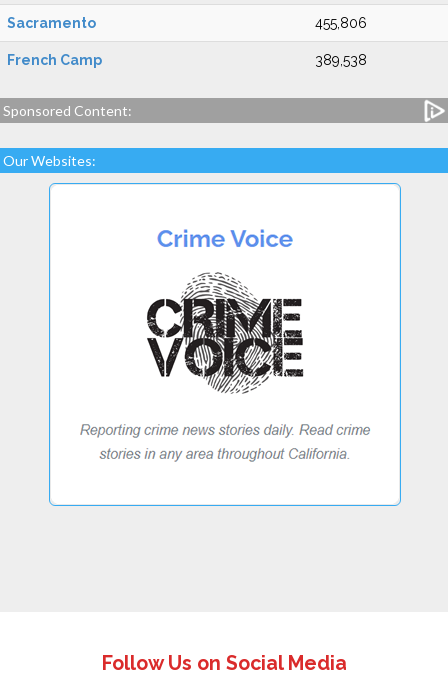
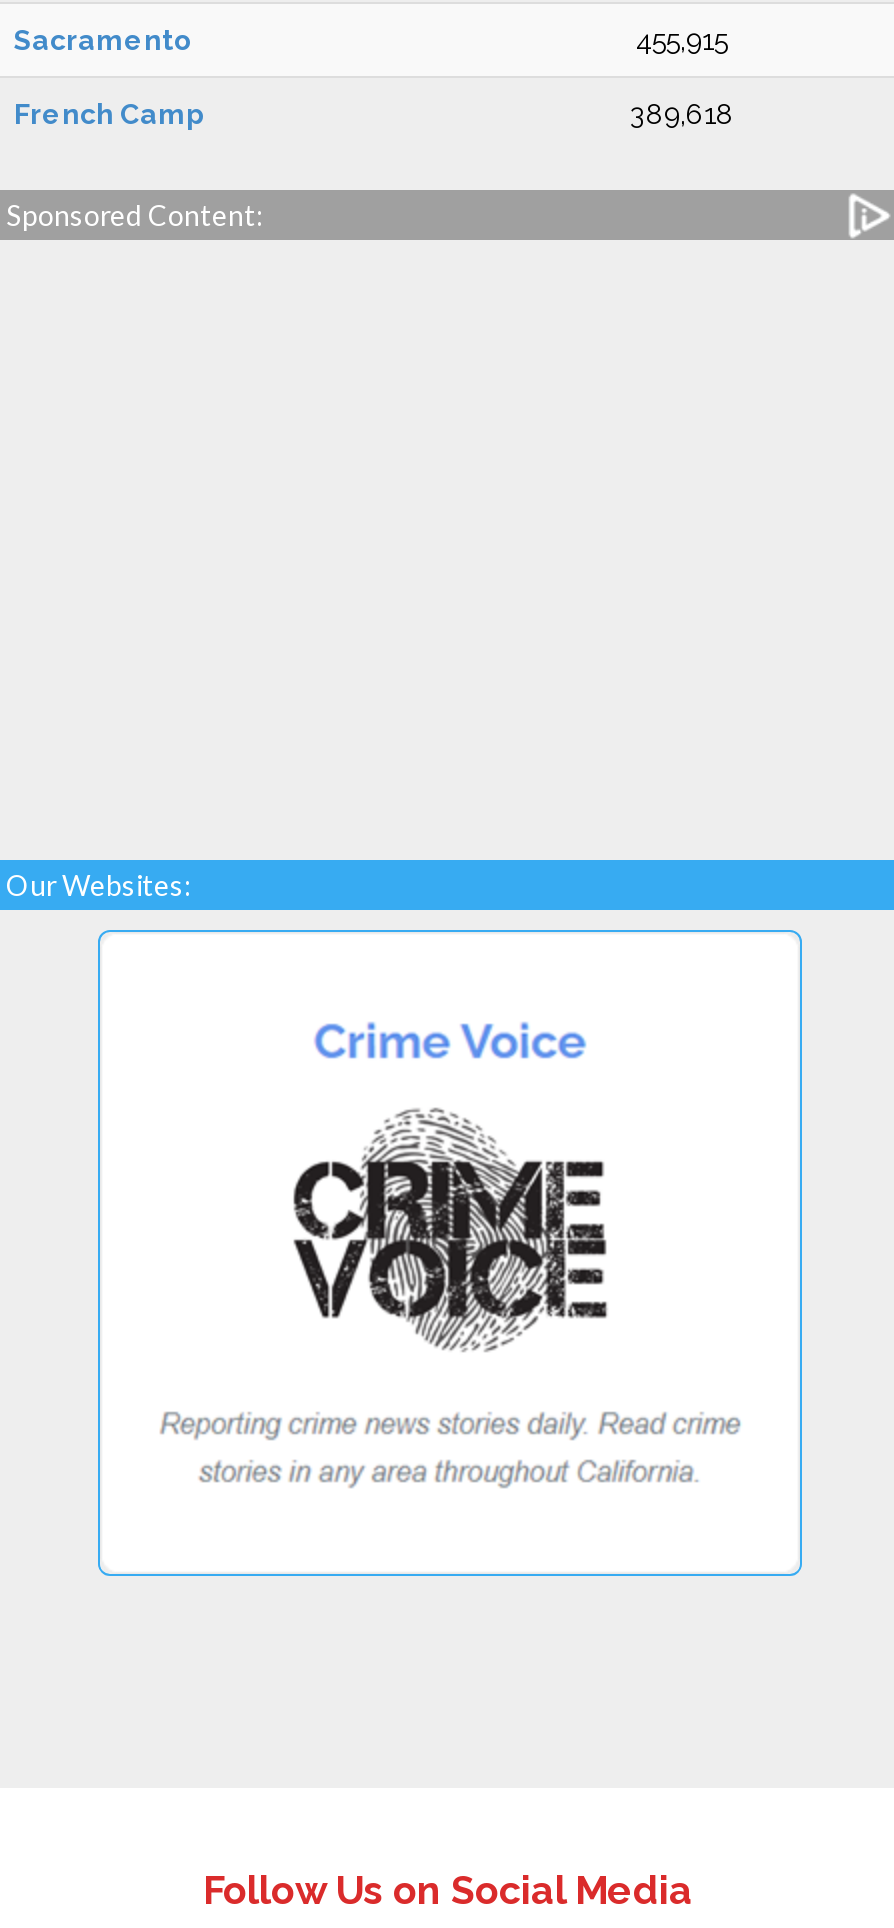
[315,15,367,31] 455,806 -> [636,24,728,56] 455,915
[315,52,367,68] 389,538 -> [630,98,734,130] 389,618

